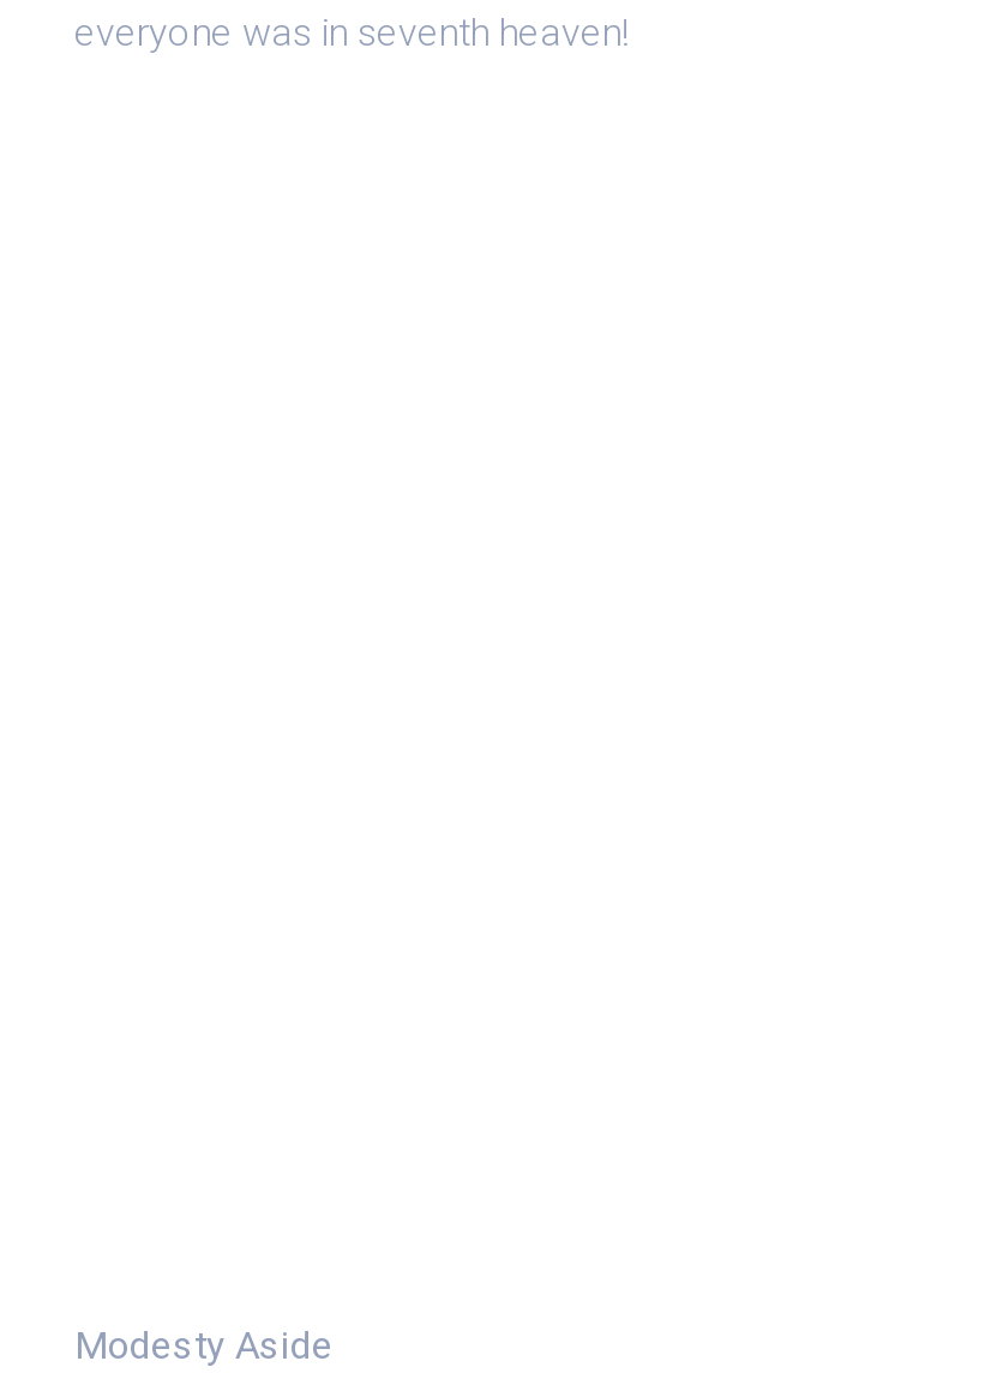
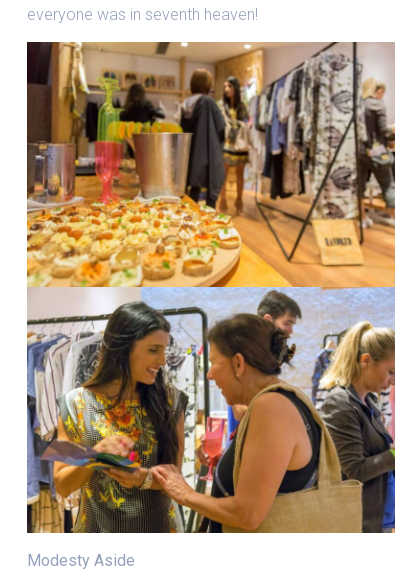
none -> [26,41,396,534] [image]

